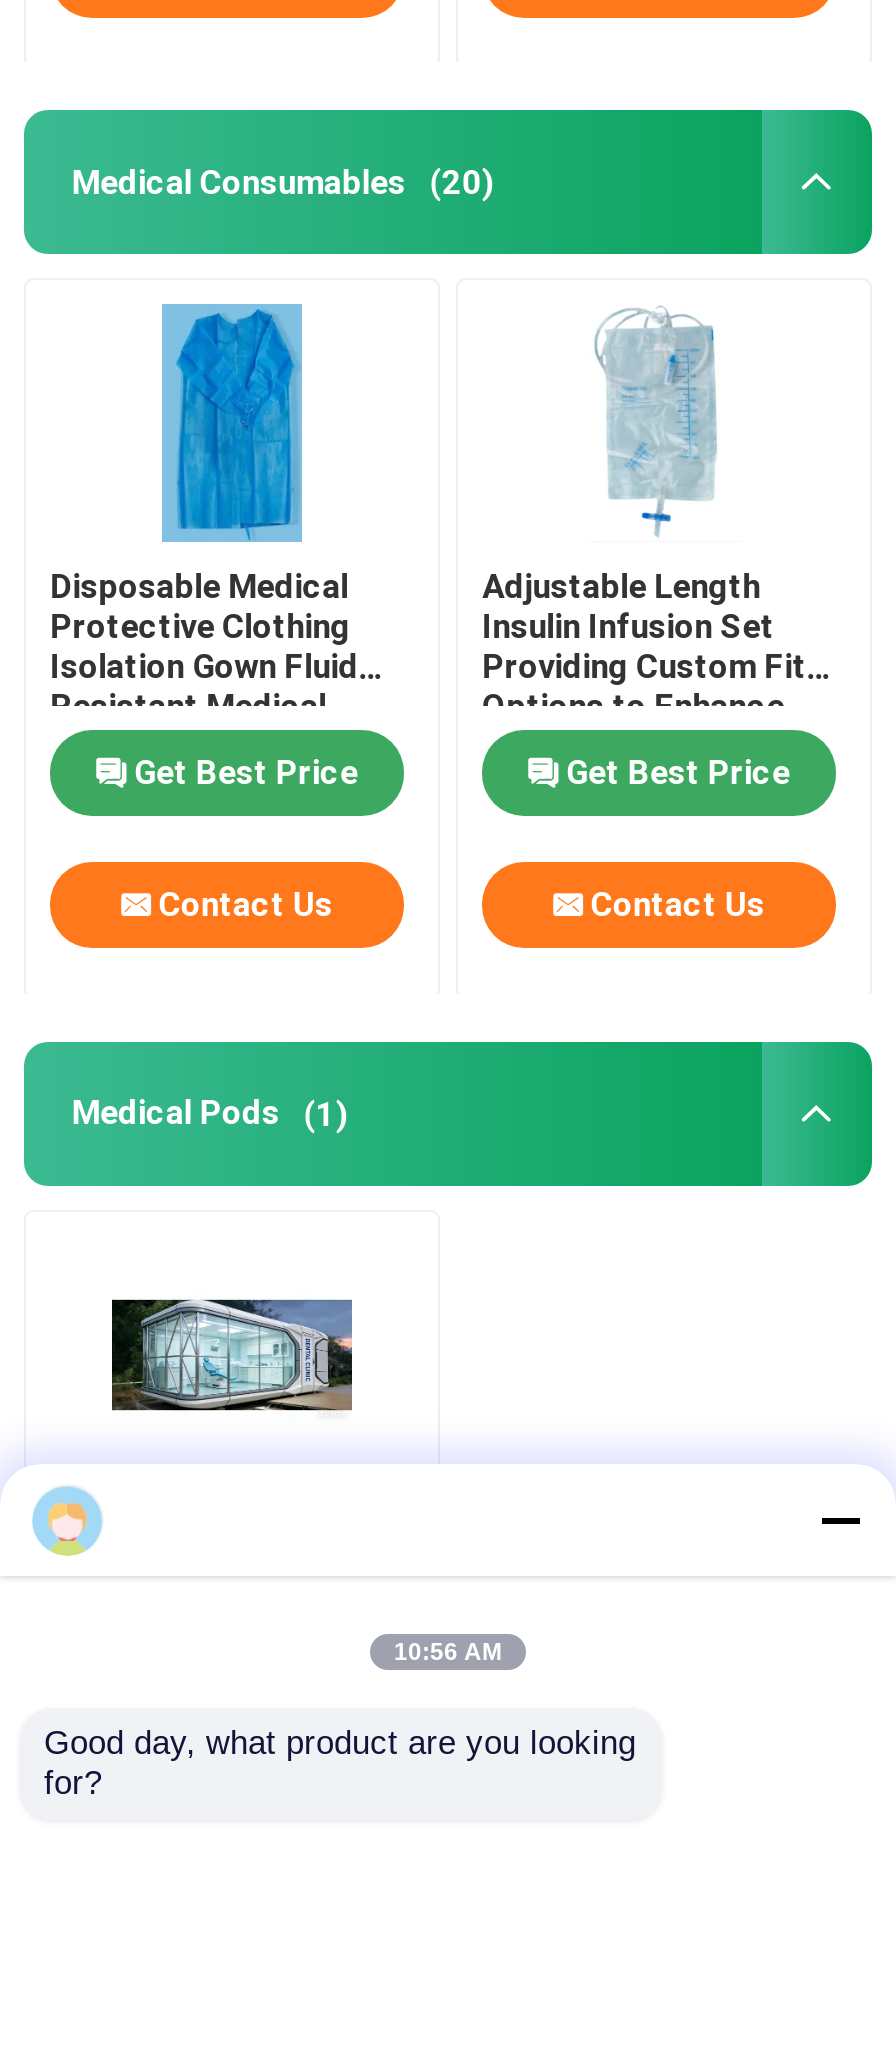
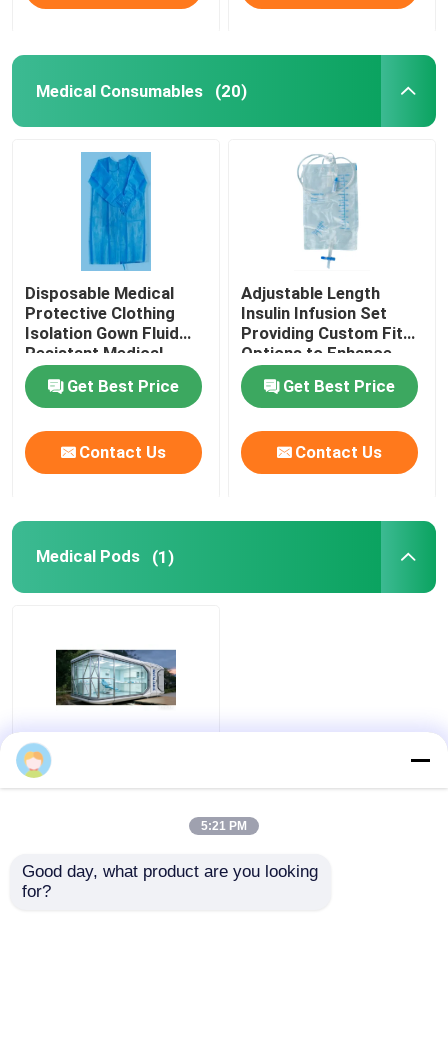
[394,1638,502,1666] 10:56 AM -> [201,819,247,833] 5:21 PM

